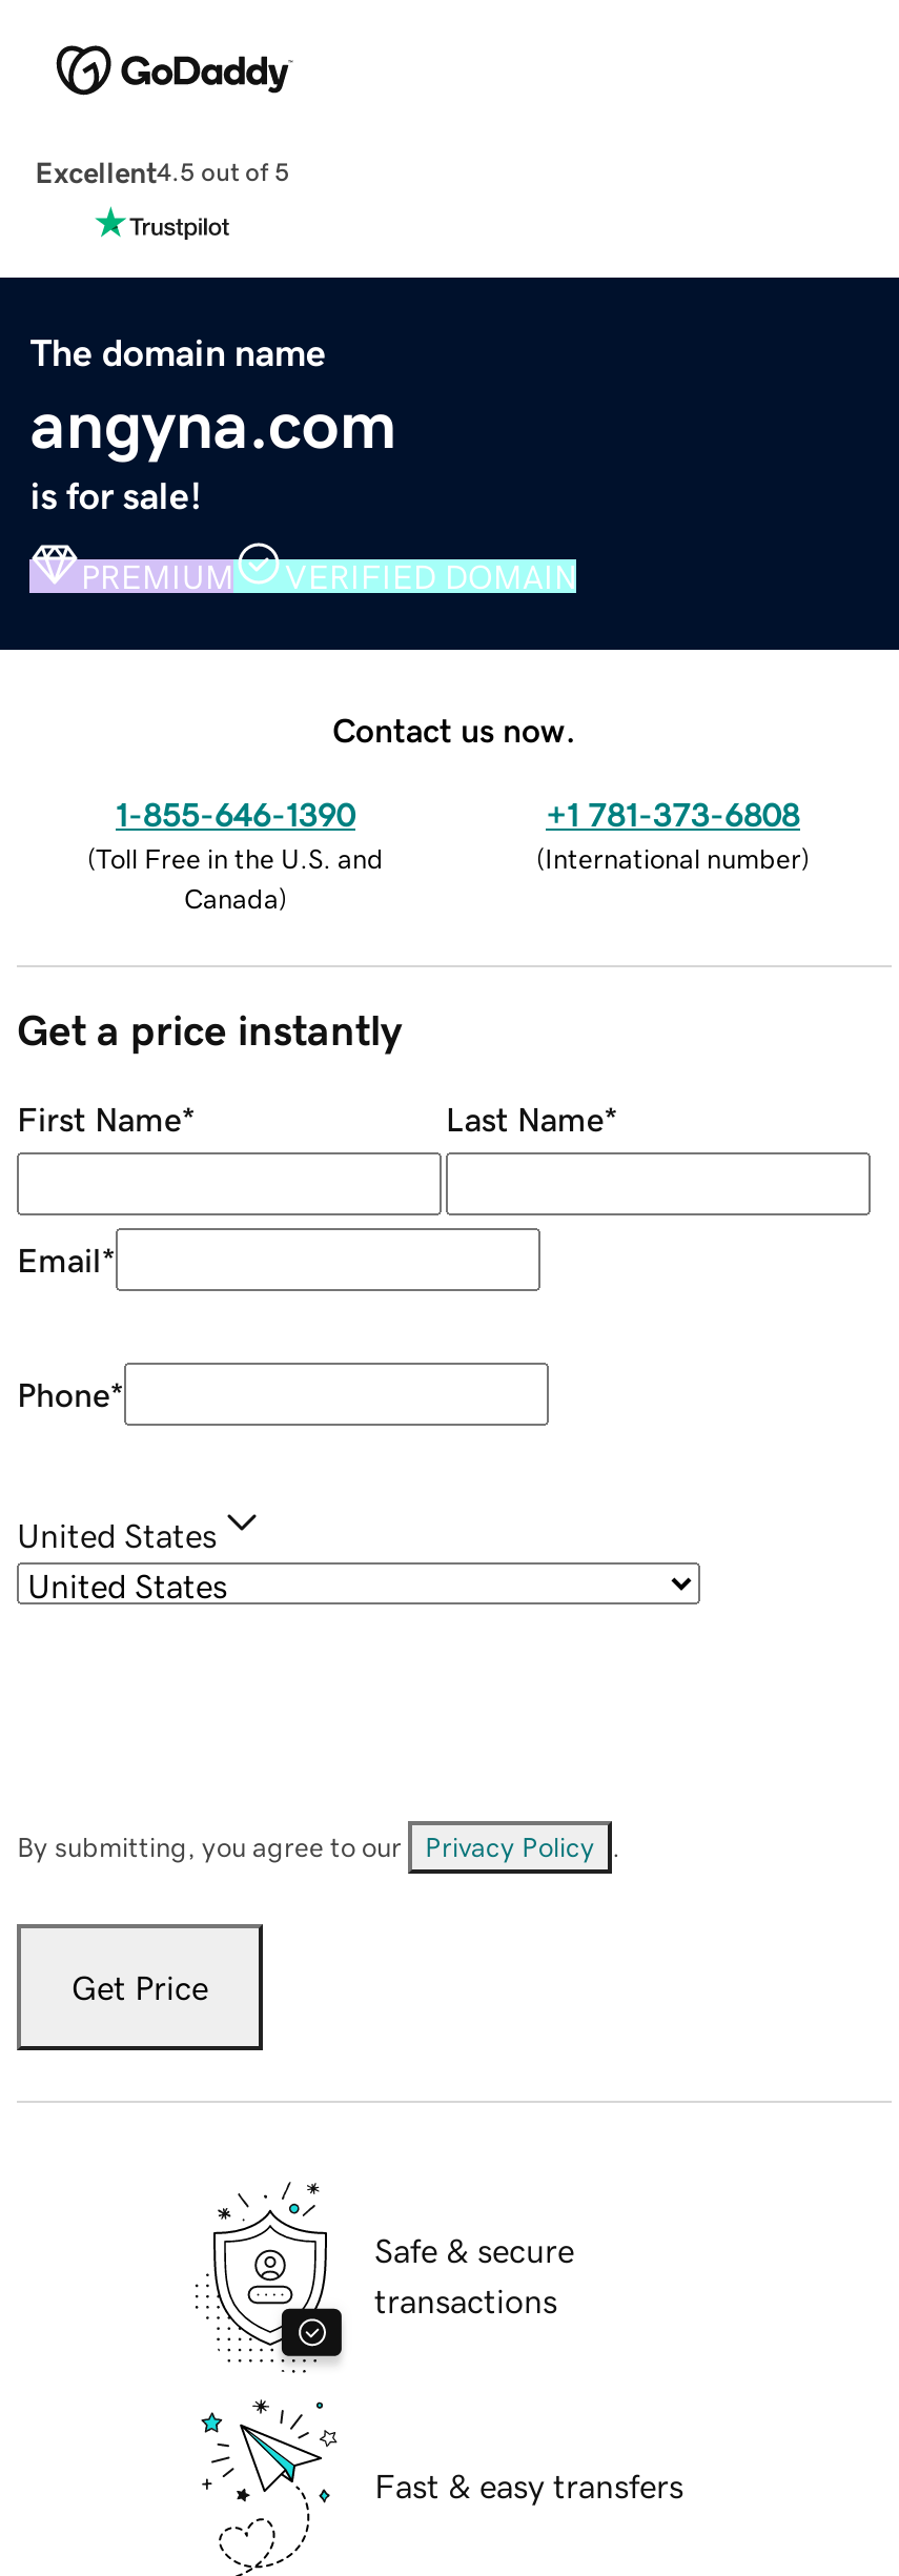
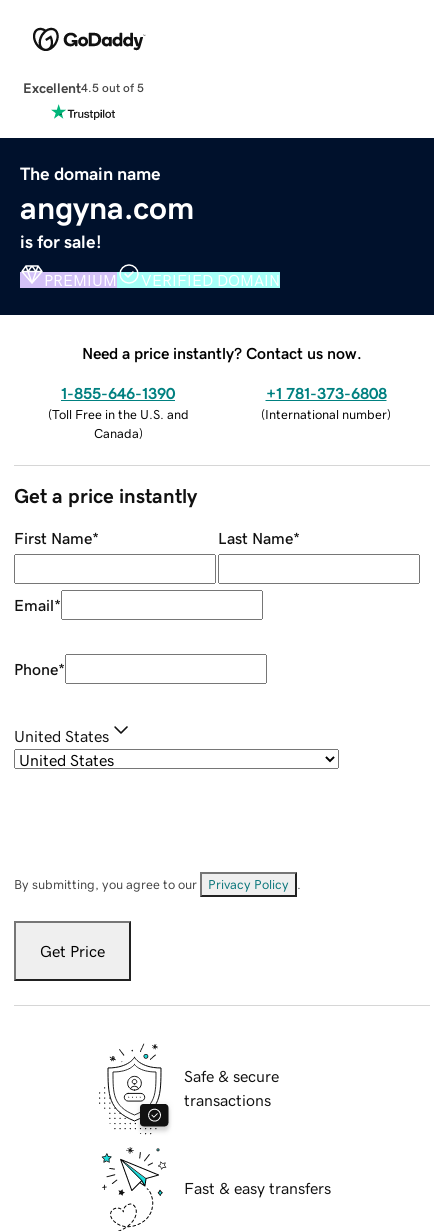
[332,712,576,746] Contact us now. -> [82,345,362,361] Need a price instantly? Contact us now.

